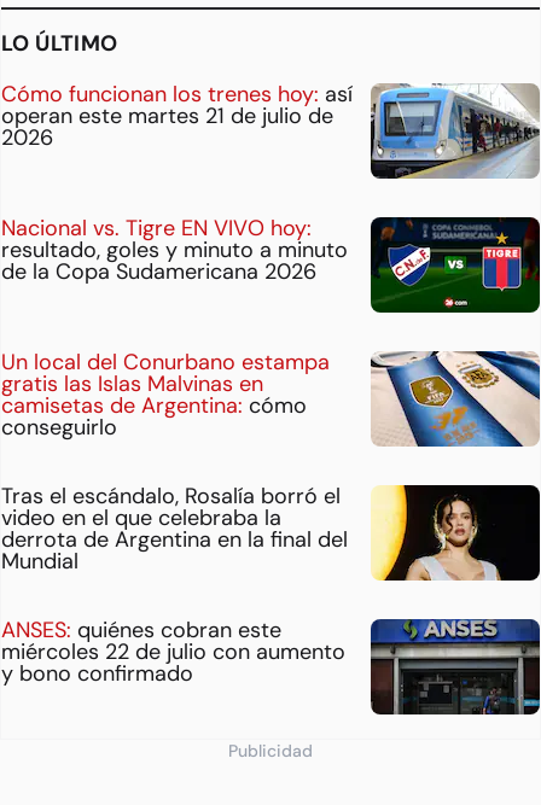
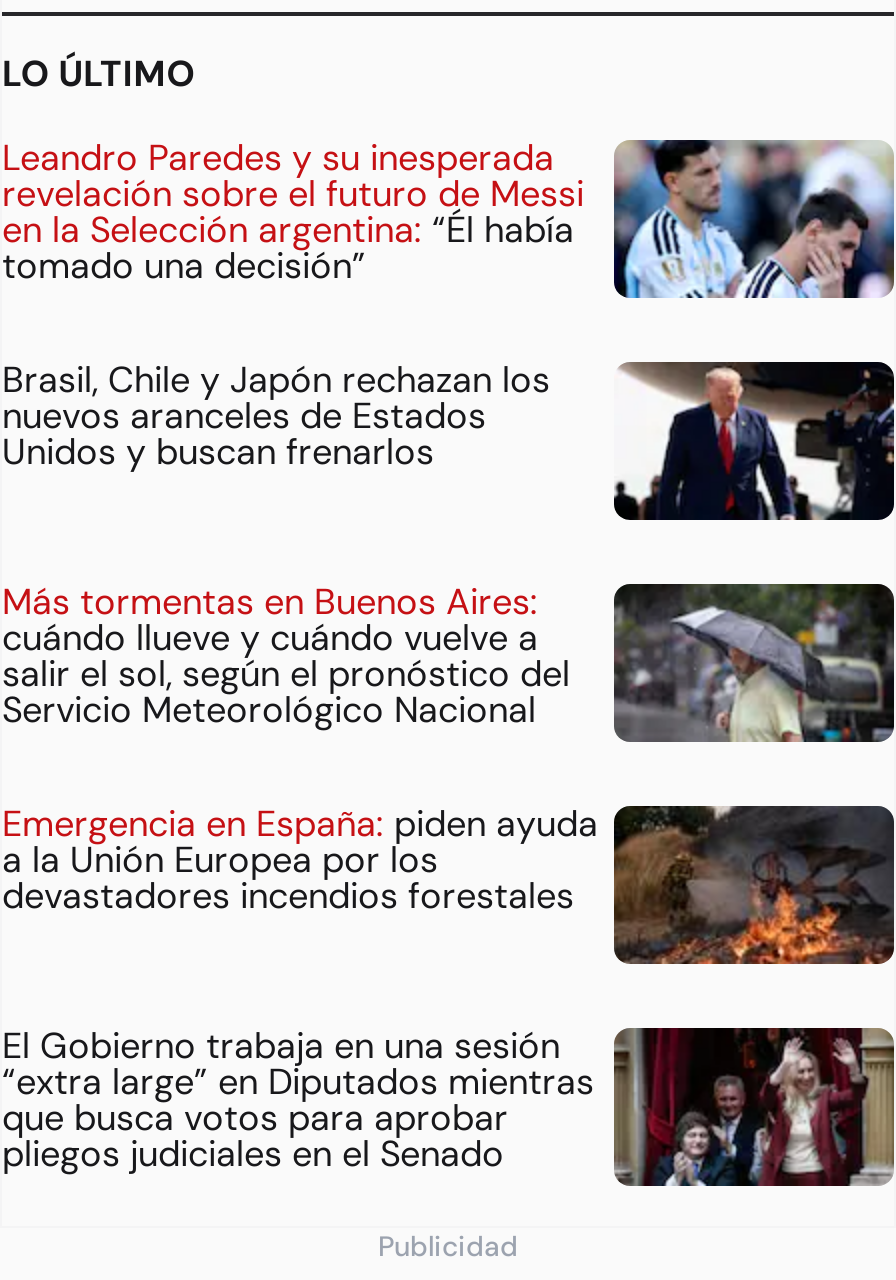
[1,80,537,180] [image] | Cómo funcionan los trenes hoy: así | operan este martes 21 de julio de | 2026 -> [2,133,890,300] [image] | Leandro Paredes y su inesperada | revelación sobre el futuro de Messi | en la Selección argentina: “Él había | tomado una decisión”
[1,214,537,313] [image] | Nacional vs. Tigre EN VIVO hoy: | resultado, goles y minuto a minuto | de la Copa Sudamericana 2026 -> [2,355,890,522] [image] | Brasil, Chile y Japón rechazan los | nuevos aranceles de Estados | Unidos y buscan frenarlos
[1,348,537,448] [image] | Un local del Conurbano estampa | gratis las Islas Malvinas en | camisetas de Argentina: cómo | conseguirlo -> [2,577,890,744] [image] | Más tormentas en Buenos Aires: | cuándo llueve y cuándo vuelve a | salir el sol, según el pronóstico del | Servicio Meteorológico Nacional
[1,482,537,582] [image] | Tras el escándalo, Rosalía borró el | video en el que celebraba la | derrota de Argentina en la final del | Mundial -> [2,799,890,966] [image] | Emergencia en España: piden ayuda | a la Unión Europea por los | devastadores incendios forestales
[1,616,537,716] [image] | ANSES: quiénes cobran este | miércoles 22 de julio con aumento | y bono confirmado -> [2,1021,890,1188] [image] | El Gobierno trabaja en una sesión | “extra large” en Diputados mientras | que busca votos para aprobar | pliegos judiciales en el Senado

